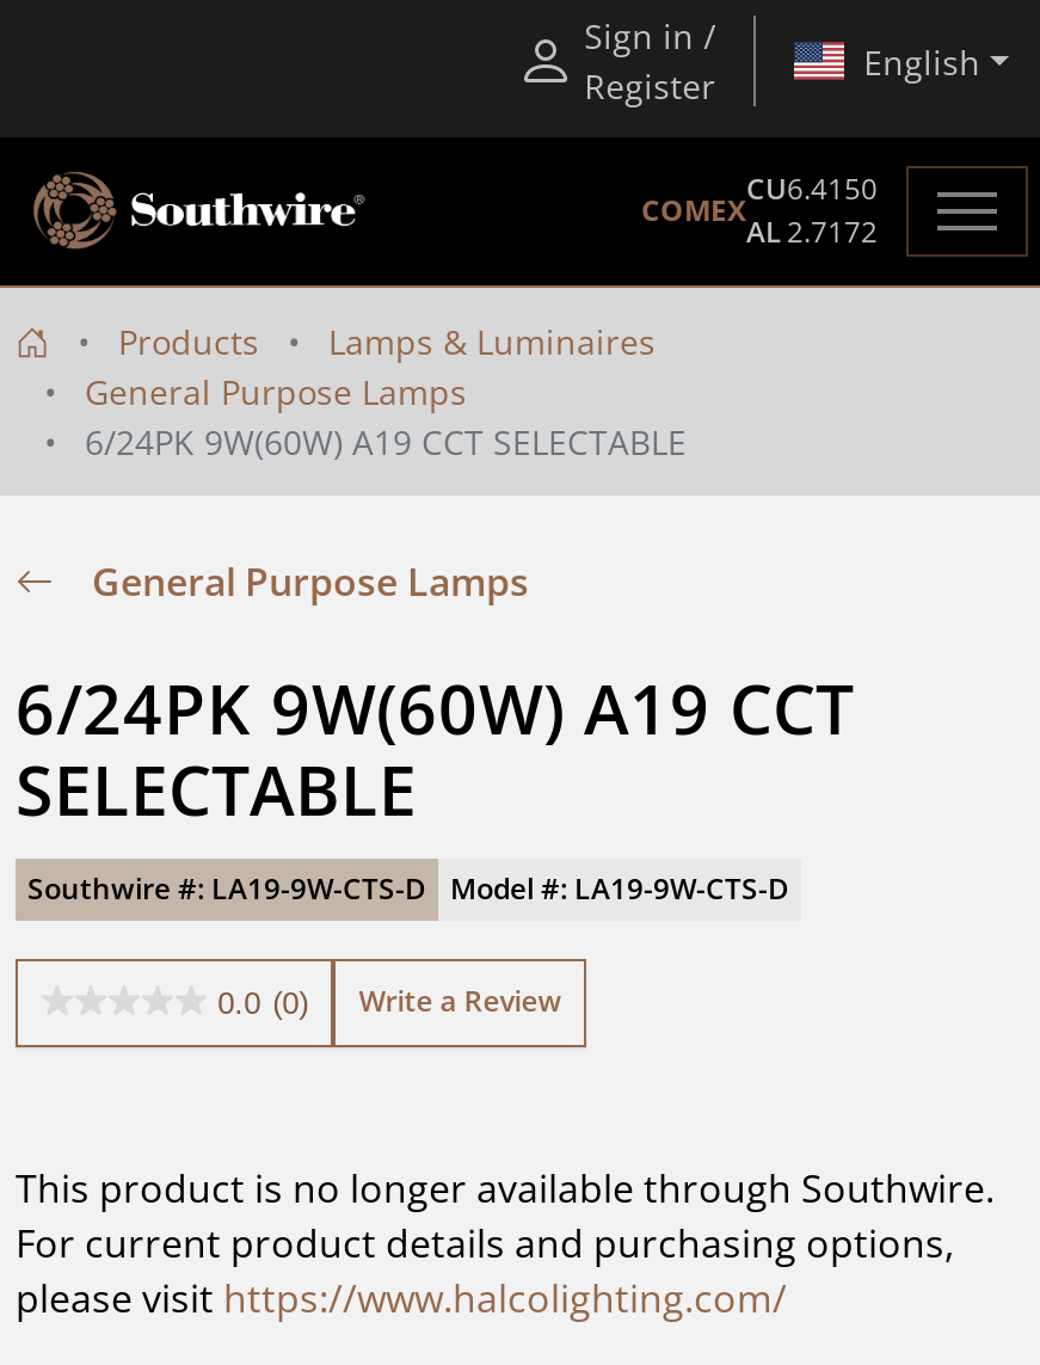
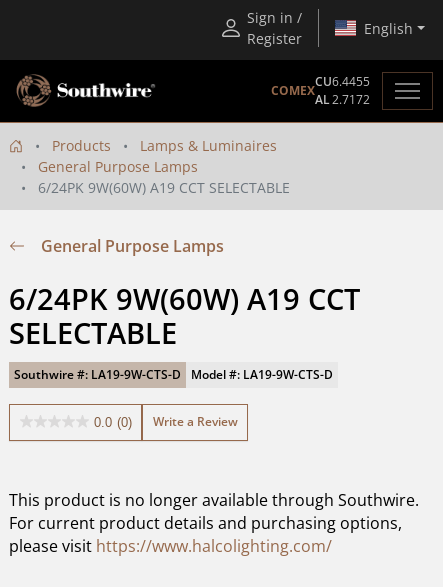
[746,168,878,209] CU6.4150 -> [315,73,370,90] CU6.4455

